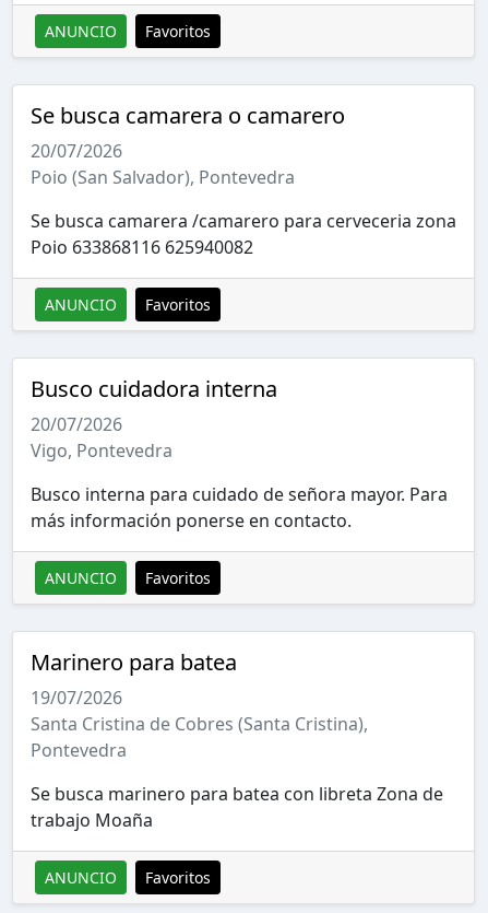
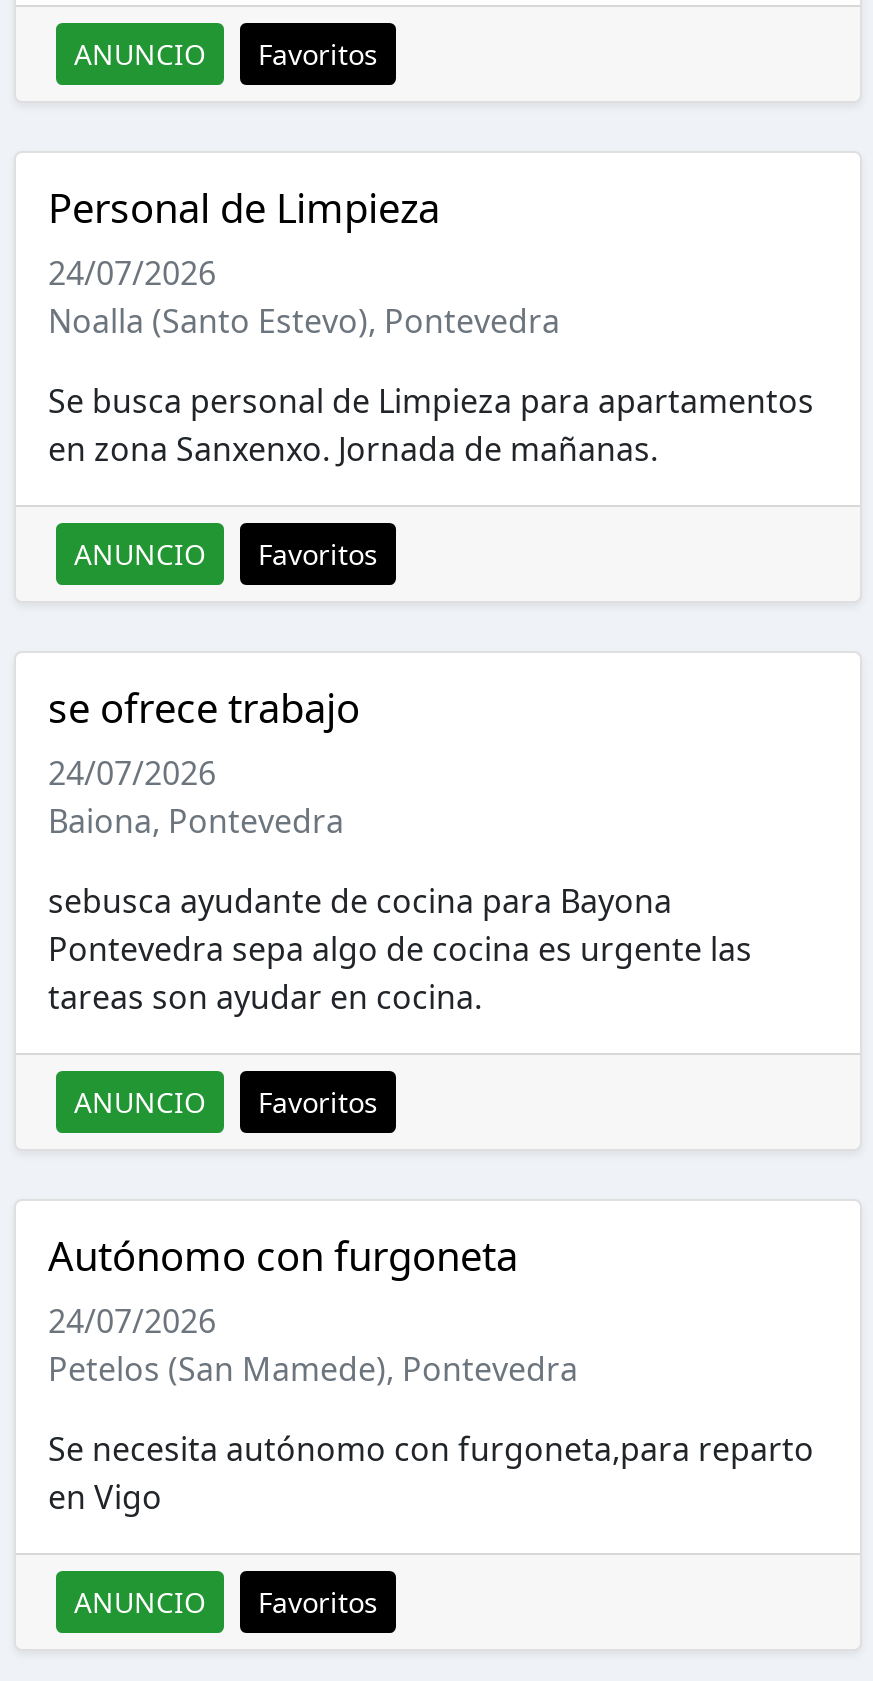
[31,101,345,189] Se busca camarera o camarero | 20/07/2026 | Poio (San Salvador), Pontevedra -> [48,181,560,343] Personal de Limpieza | 24/07/2026 | Noalla (Santo Estevo), Pontevedra
[31,209,456,259] Se busca camarera /camarero para cerveceria zona | Poio 633868116 625940082 -> [48,379,814,471] Se busca personal de Limpieza para apartamentos | en zona Sanxenxo. Jornada de mañanas.
[31,374,277,463] Busco cuidadora interna | 20/07/2026 | Vigo, Pontevedra -> [48,681,360,843] se ofrece trabajo | 24/07/2026 | Baiona, Pontevedra
[31,482,448,532] Busco interna para cuidado de señora mayor. Para | más información ponerse en contacto. -> [48,879,752,1019] sebusca ayudante de cocina para Bayona | Pontevedra sepa algo de cocina es urgente las | tareas son ayudar en cocina.
moved [45,567,211,588] -> [74,1083,378,1121]: ANUNCIO | Favoritos
[31,647,368,762] Marinero para batea | 19/07/2026 | Santa Cristina de Cobres (Santa Cristina), | Pontevedra -> [48,1229,578,1391] Autónomo con furgoneta | 24/07/2026 | Petelos (San Mamede), Pontevedra
[31,782,443,832] Se busca marinero para batea con libreta Zona de | trabajo Moaña -> [48,1427,814,1519] Se necesita autónomo con furgoneta,para reparto | en Vigo

